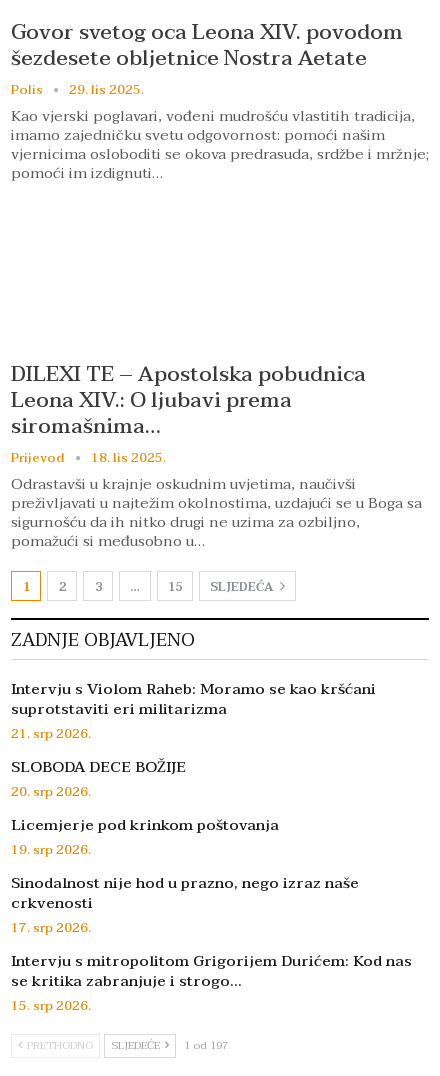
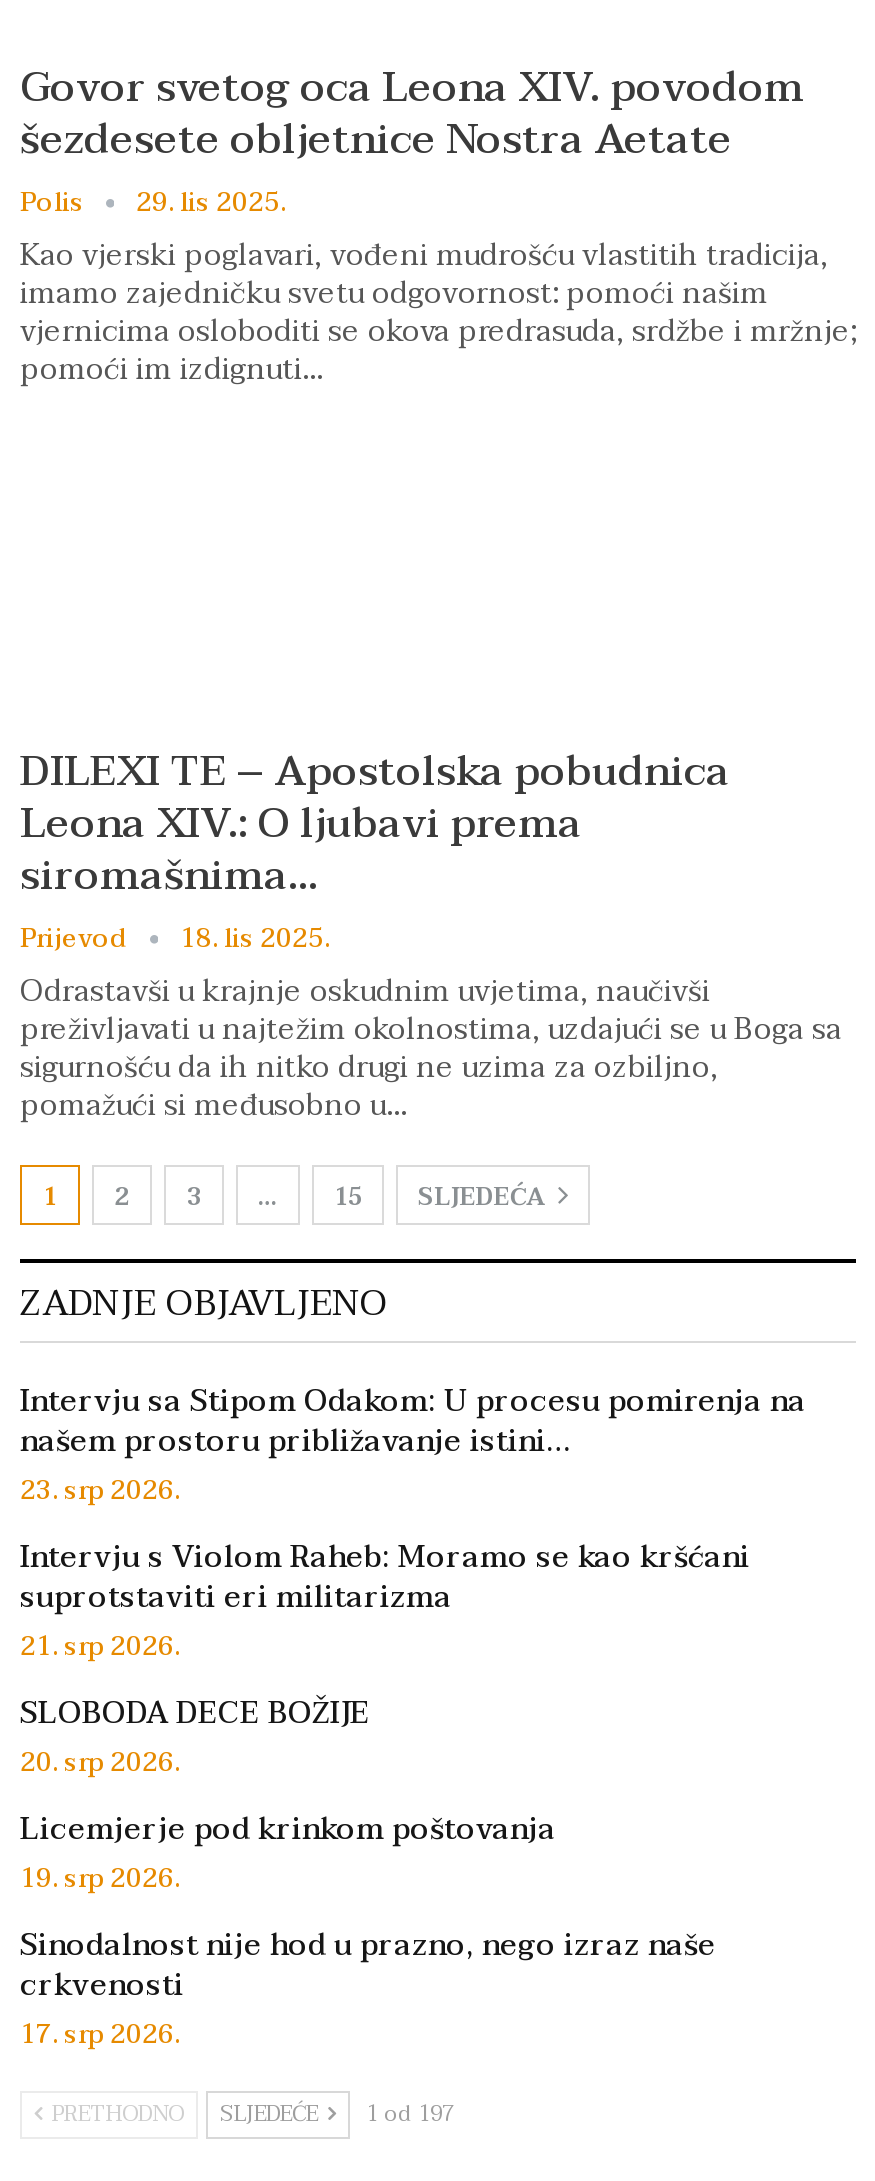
none -> [20,1375,806,1513] Intervju sa Stipom Odakom: U procesu pomirenja na | našem prostoru približavanje istini… | 23. srp 2026.
moved [11,676,376,939] -> [20,1531,750,2057]: Intervju s Violom Raheb: Moramo se kao kršćani | suprotstaviti eri militarizma | 21. srp 2026. | ... | crkvenosti | 17. srp 2026.
[11,948,412,1017] Intervju s mitropolitom Grigorijem Durićem: Kod nas | se kritika zabranjuje i strogo… | 15. srp 2026. -> none

